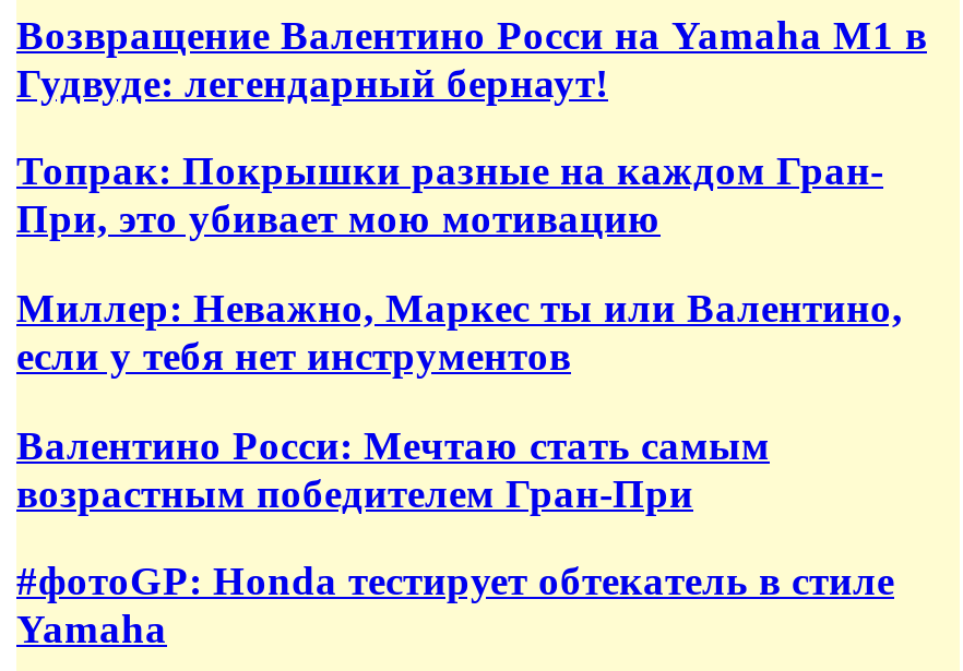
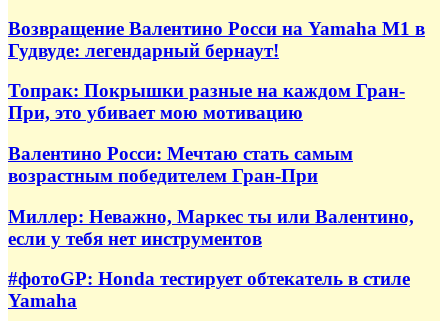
moved [16,285,903,379] -> [8,206,414,249]: Миллер: Неважно, Маркес ты или Валентино, | если у тебя нет инструментов
moved [16,422,770,515] -> [8,143,353,186]: Валентино Росси: Мечтаю стать самым | возрастным победителем Гран-При

